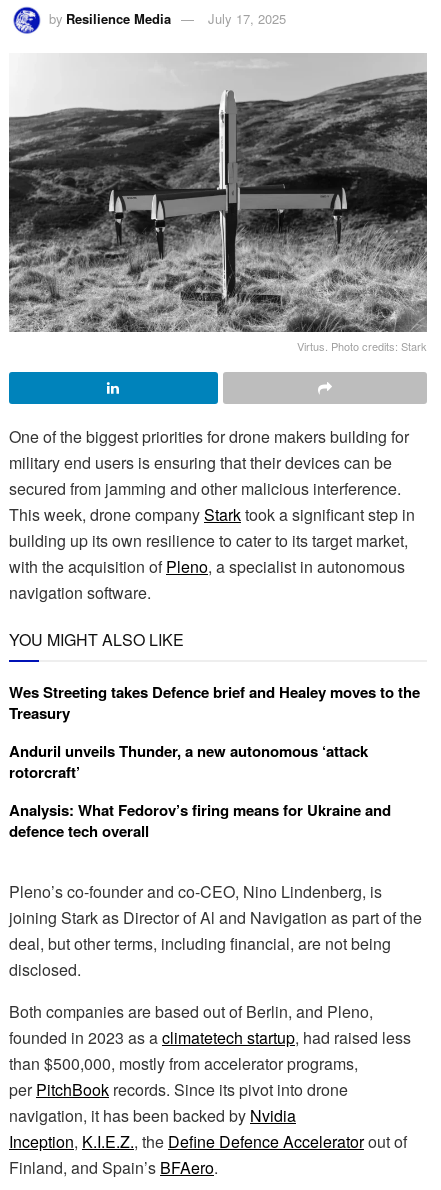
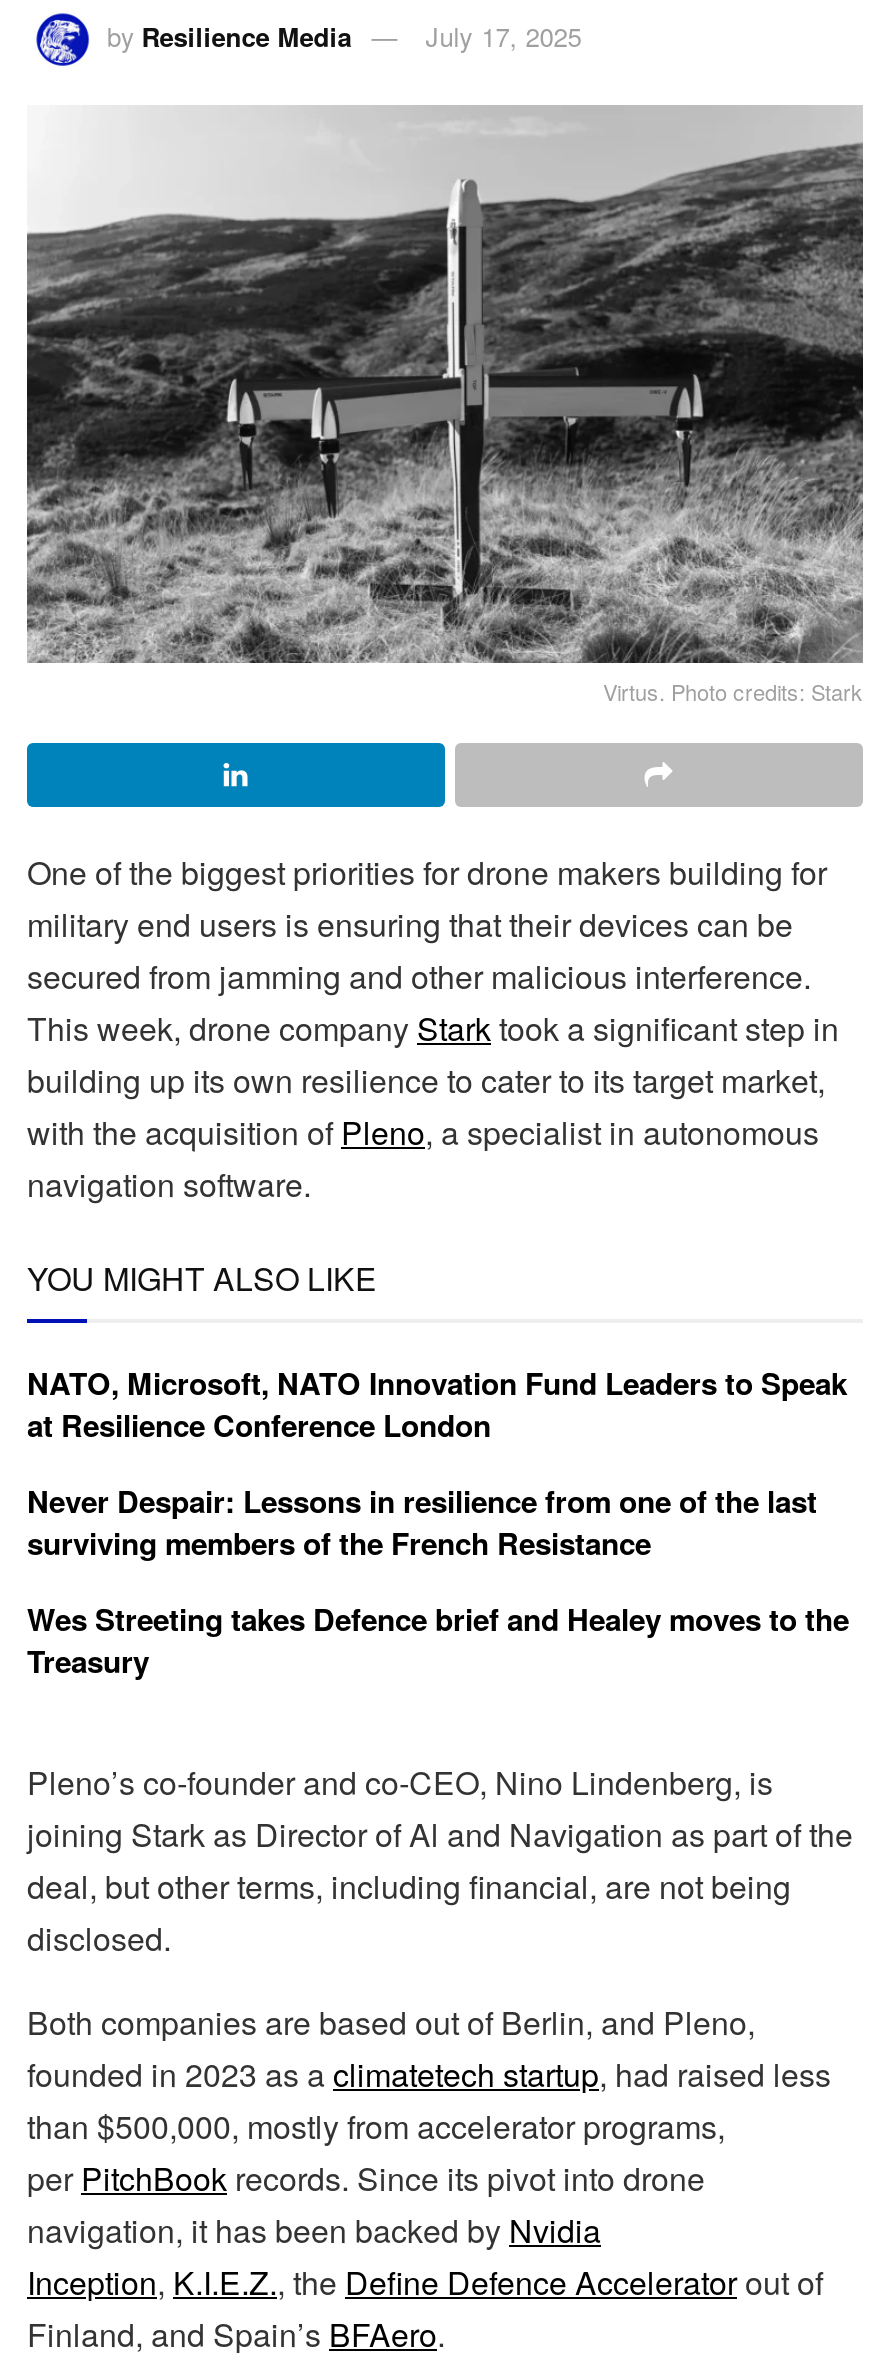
none -> [27,1361,847,1565] NATO, Microsoft, NATO Innovation Fund Leaders to Speak | at Resilience Conference London | Never Despair: Lessons in resilience from one of the last | surviving members of the French Resistance
moved [9,681,420,724] -> [27,1597,849,1683]: Wes Streeting takes Defence brief and Healey moves to the | Treasury
[9,740,391,842] Anduril unveils Thunder, a new autonomous ‘attack | rotorcraft’ | Analysis: What Fedorov’s firing means for Ukraine and | defence tech overall -> none

